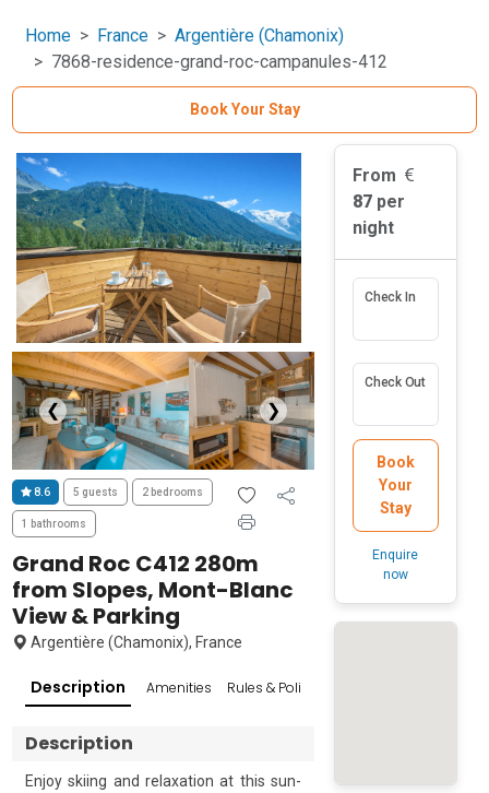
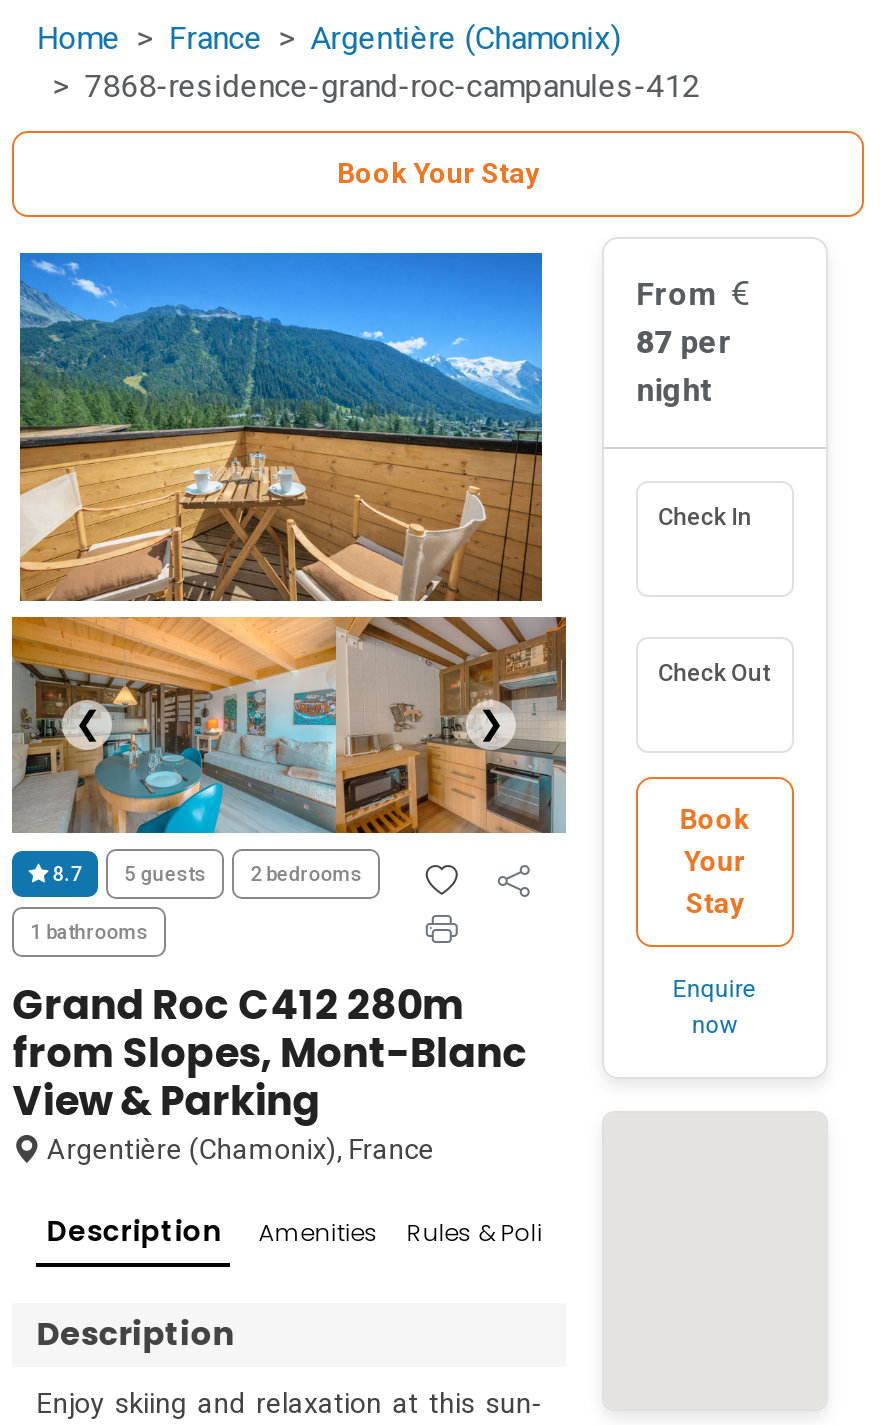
[32,486,203,498] 8.6 5 guests 2 bedrooms -> [48,863,362,885] 8.7 5 guests 2 bedrooms

